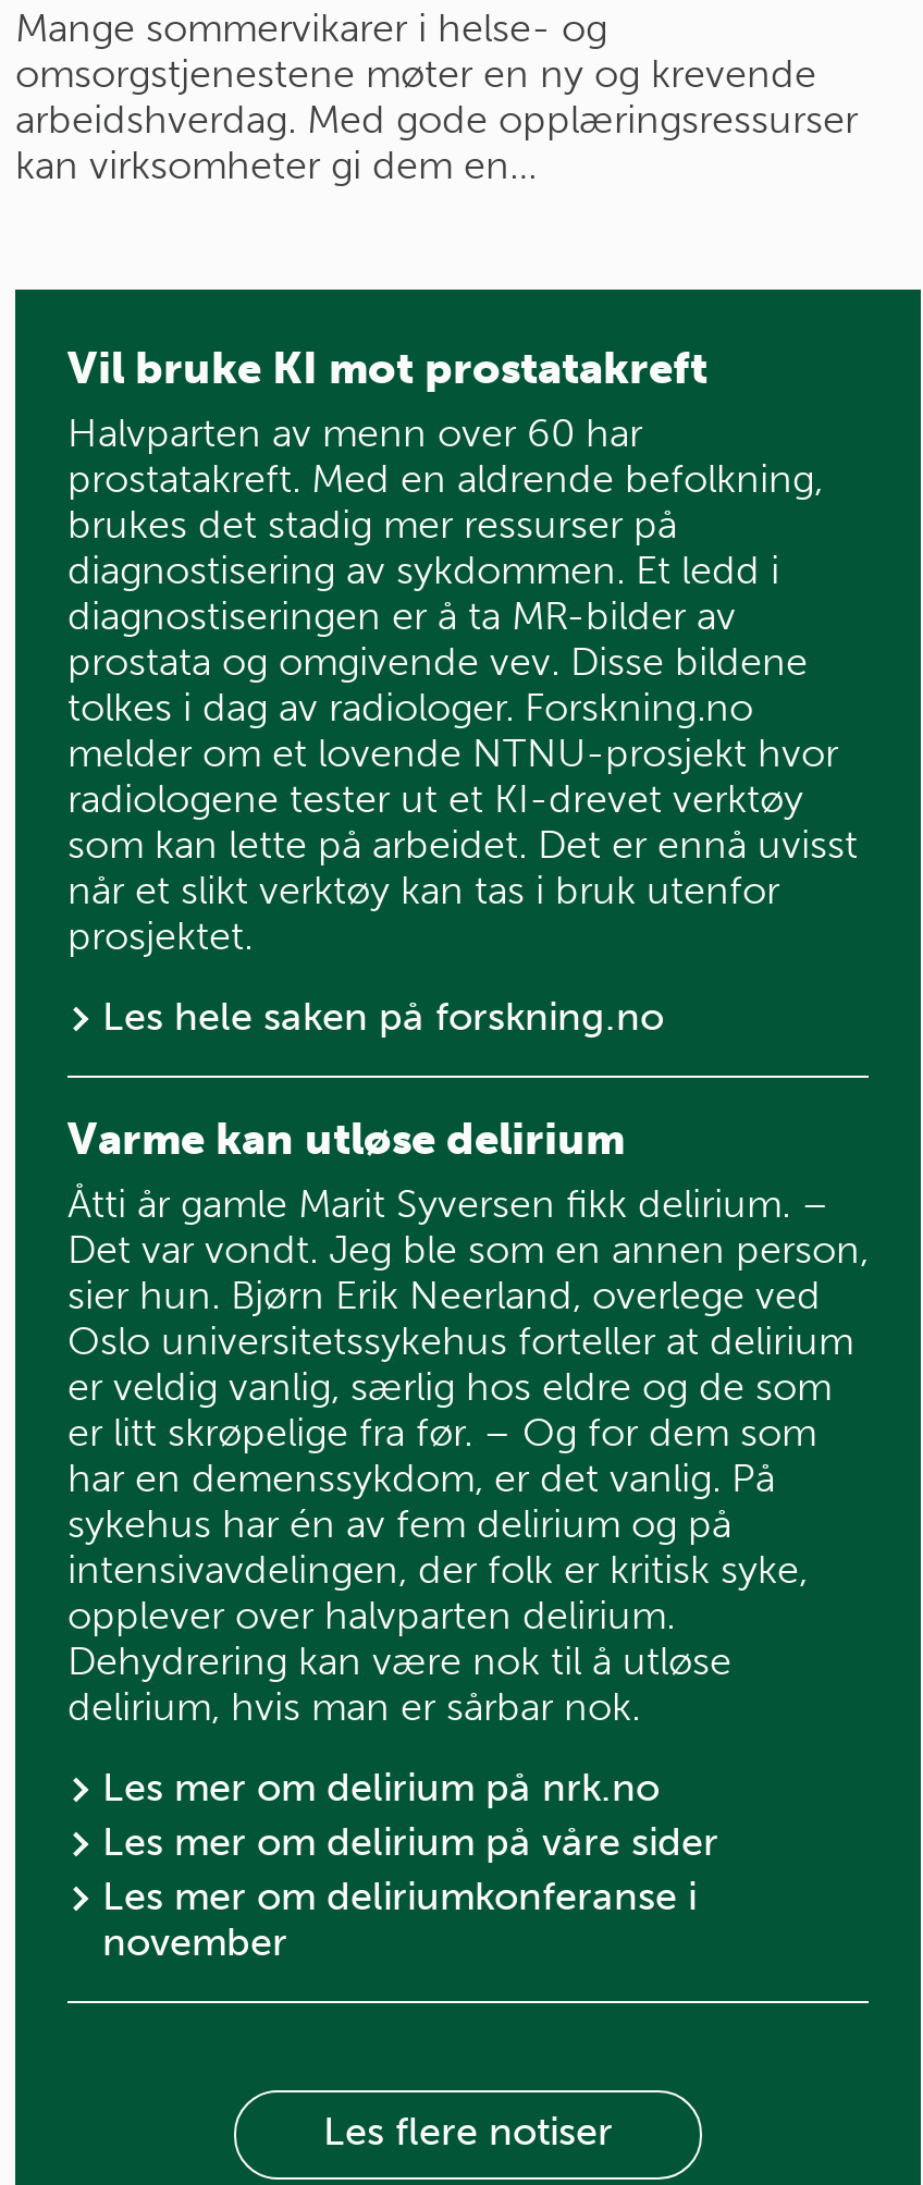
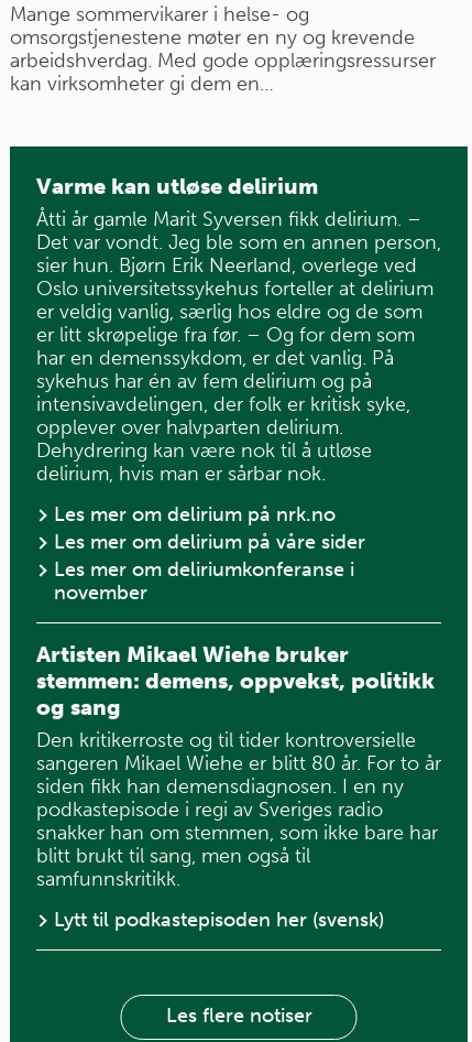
[67,342,858,1041] Vil bruke KI mot prostatakreft | Halvparten av menn over 60 har | prostatakreft. Med en aldrende befolkning, | brukes det stadig mer ressurser på | diagnostisering av sykdommen. Et ledd i | diagnostiseringen er å ta MR-bilder av | prostata og omgivende vev. Disse bildene | tolkes i dag av radiologer. Forskning.no | melder om et lovende NTNU-prosjekt hvor | radiologene tester ut et KI-drevet verktøy | som kan lette på arbeidet. Det er ennå uvisst | når et slikt verktøy kan tas i bruk utenfor | prosjektet. | Les hele saken på forskning.no -> none
moved [67,1113,869,1966] -> [36,173,441,605]: Varme kan utløse delirium | Åtti år gamle Marit Syversen fikk delirium. – | Det var vondt. Jeg ble som en annen person, | ... | Les mer om deliriumkonferanse i | november
none -> [36,641,441,932] Artisten Mikael Wiehe bruker | stemmen: demens, oppvekst, politikk | og sang | Den kritikerroste og til tider kontroversielle | sangeren Mikael Wiehe er blitt 80 år. For to år | siden fikk han demensdiagnosen. I en ny | podkastepisode i regi av Sveriges radio | snakker han om stemmen, som ikke bare har | blitt brukt til sang, men også til | samfunnskritikk. | Lytt til podkastepisoden her (svensk)

